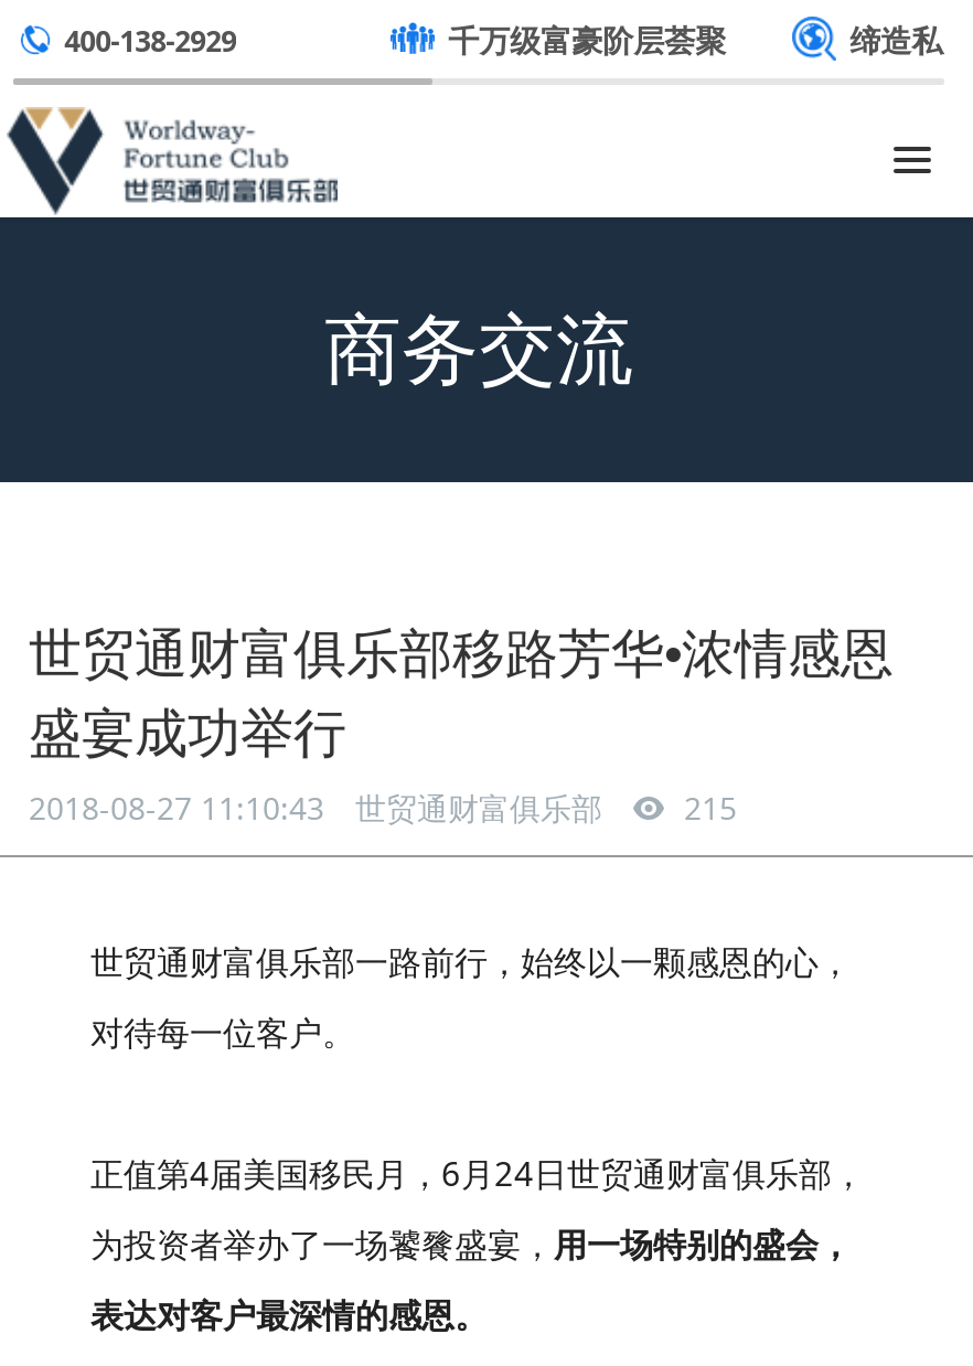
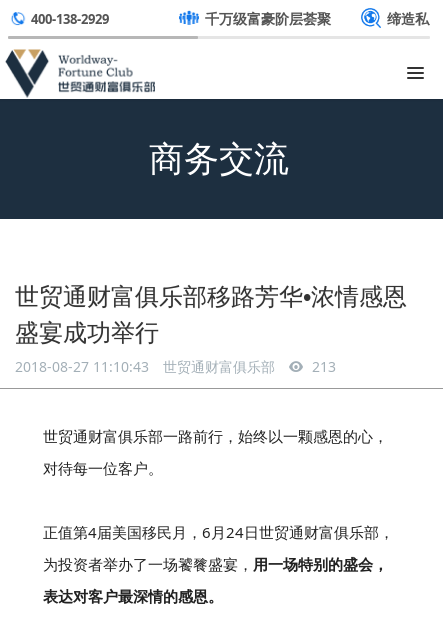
[29,787,737,829] 2018-08-27 11:10:43 世贸通财富俱乐部 215 -> [15,357,336,376] 2018-08-27 11:10:43 世贸通财富俱乐部 213

